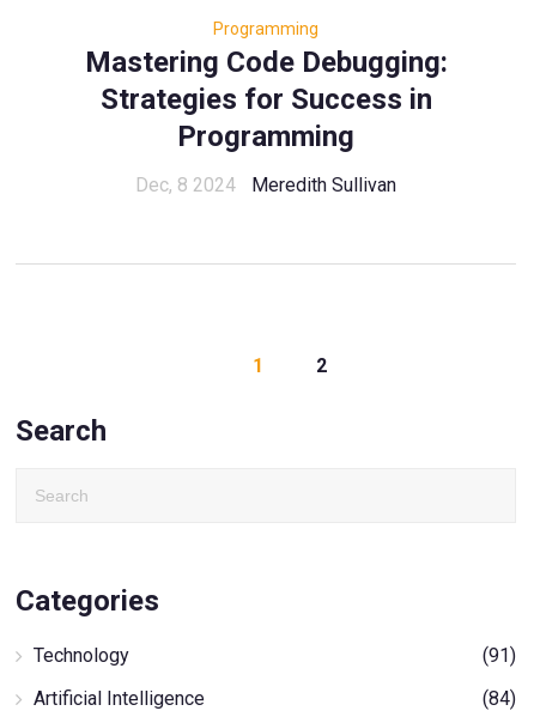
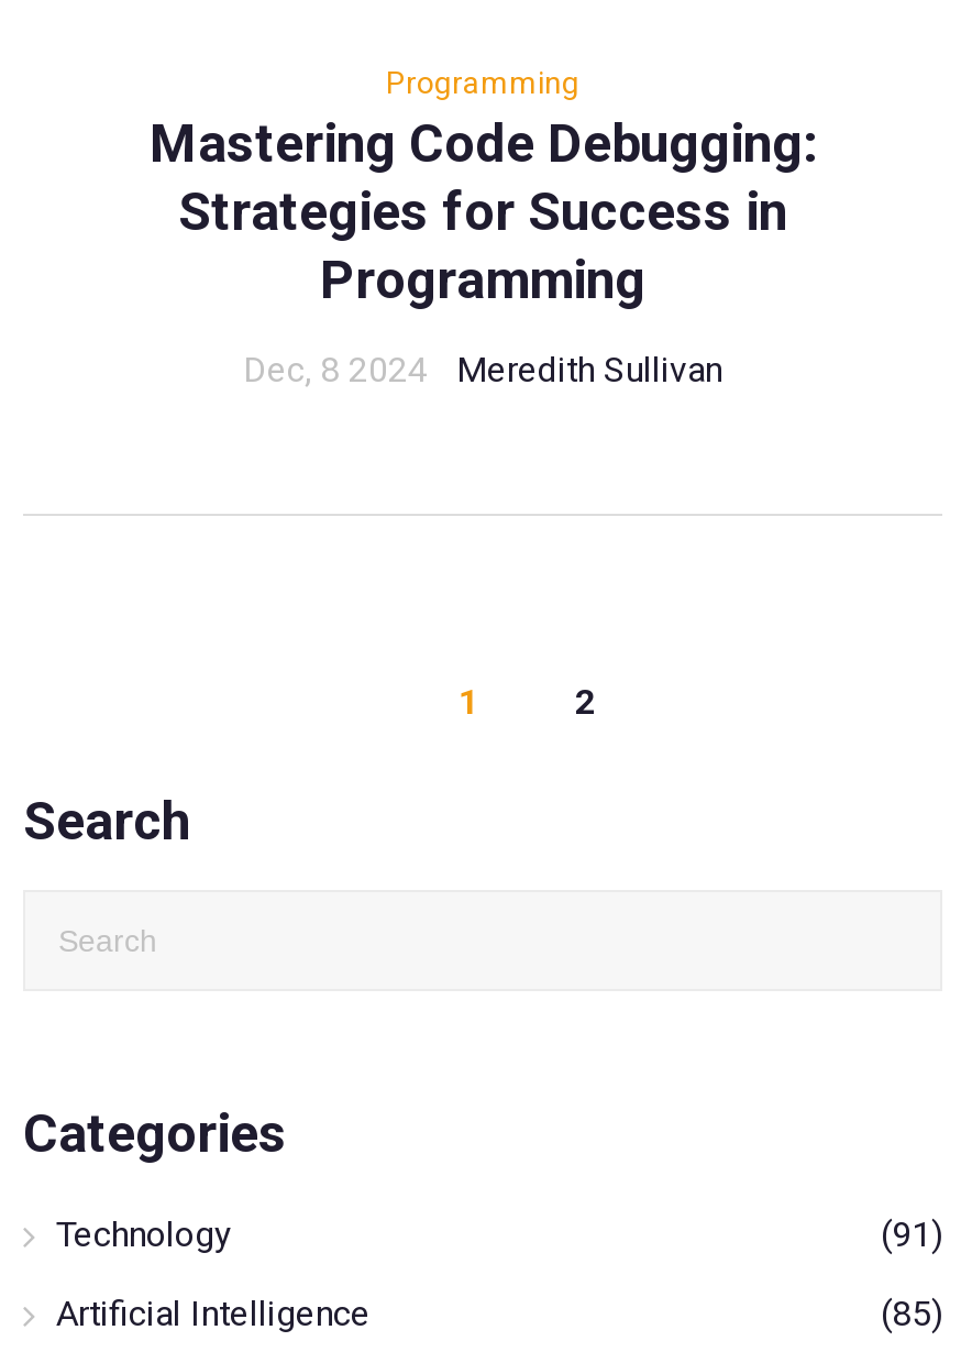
[483,687,516,710] (84) -> [881,1293,942,1335] (85)

